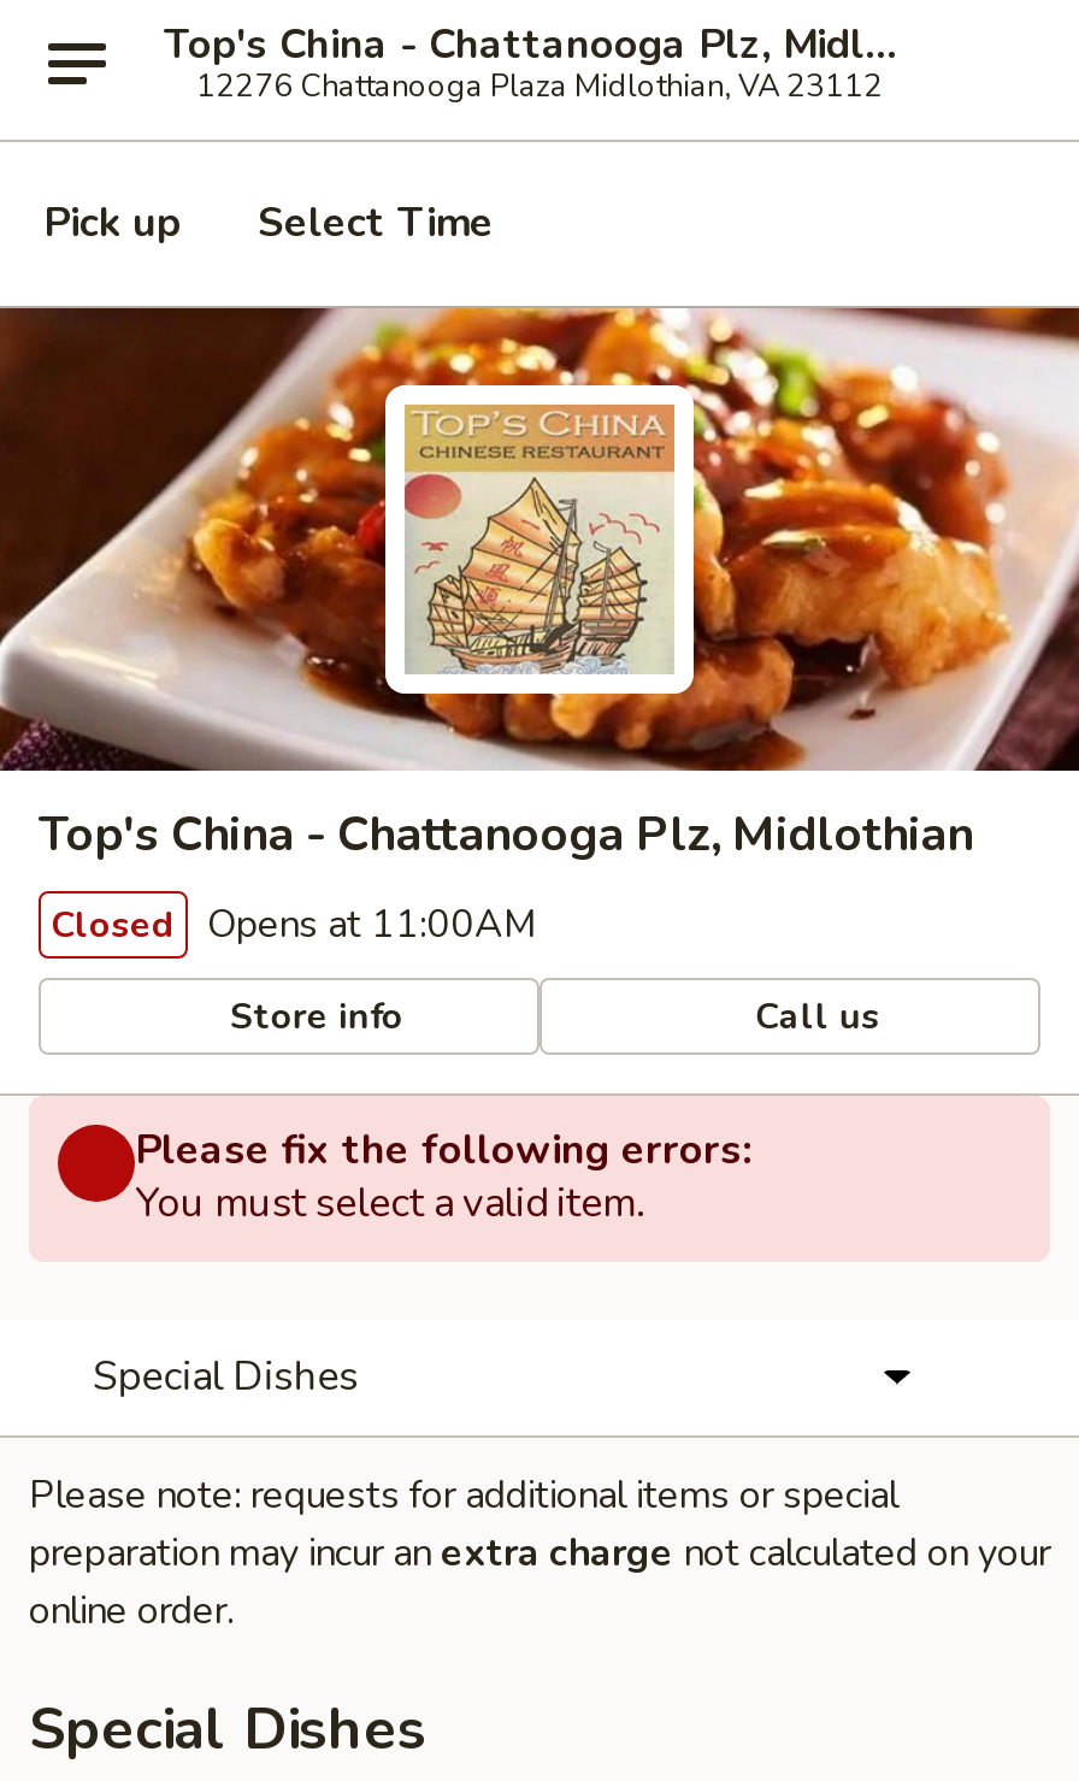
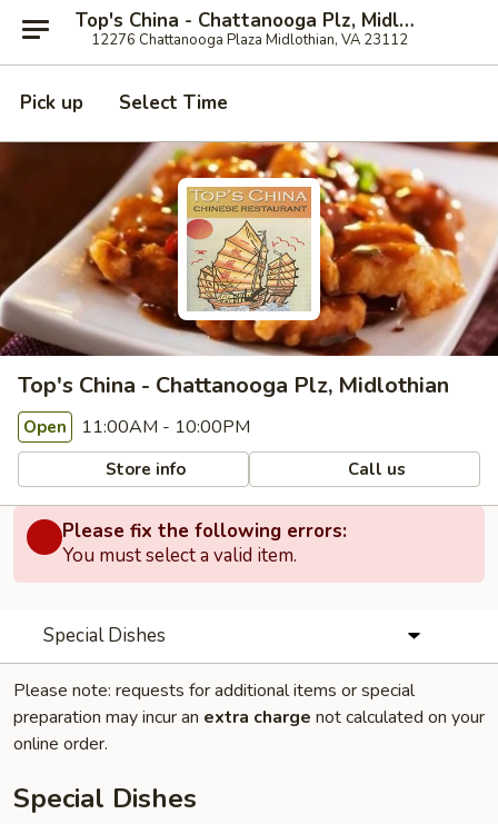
[51,898,537,951] Closed Opens at 11:00AM -> [23,415,250,439] Open 11:00AM - 10:00PM

